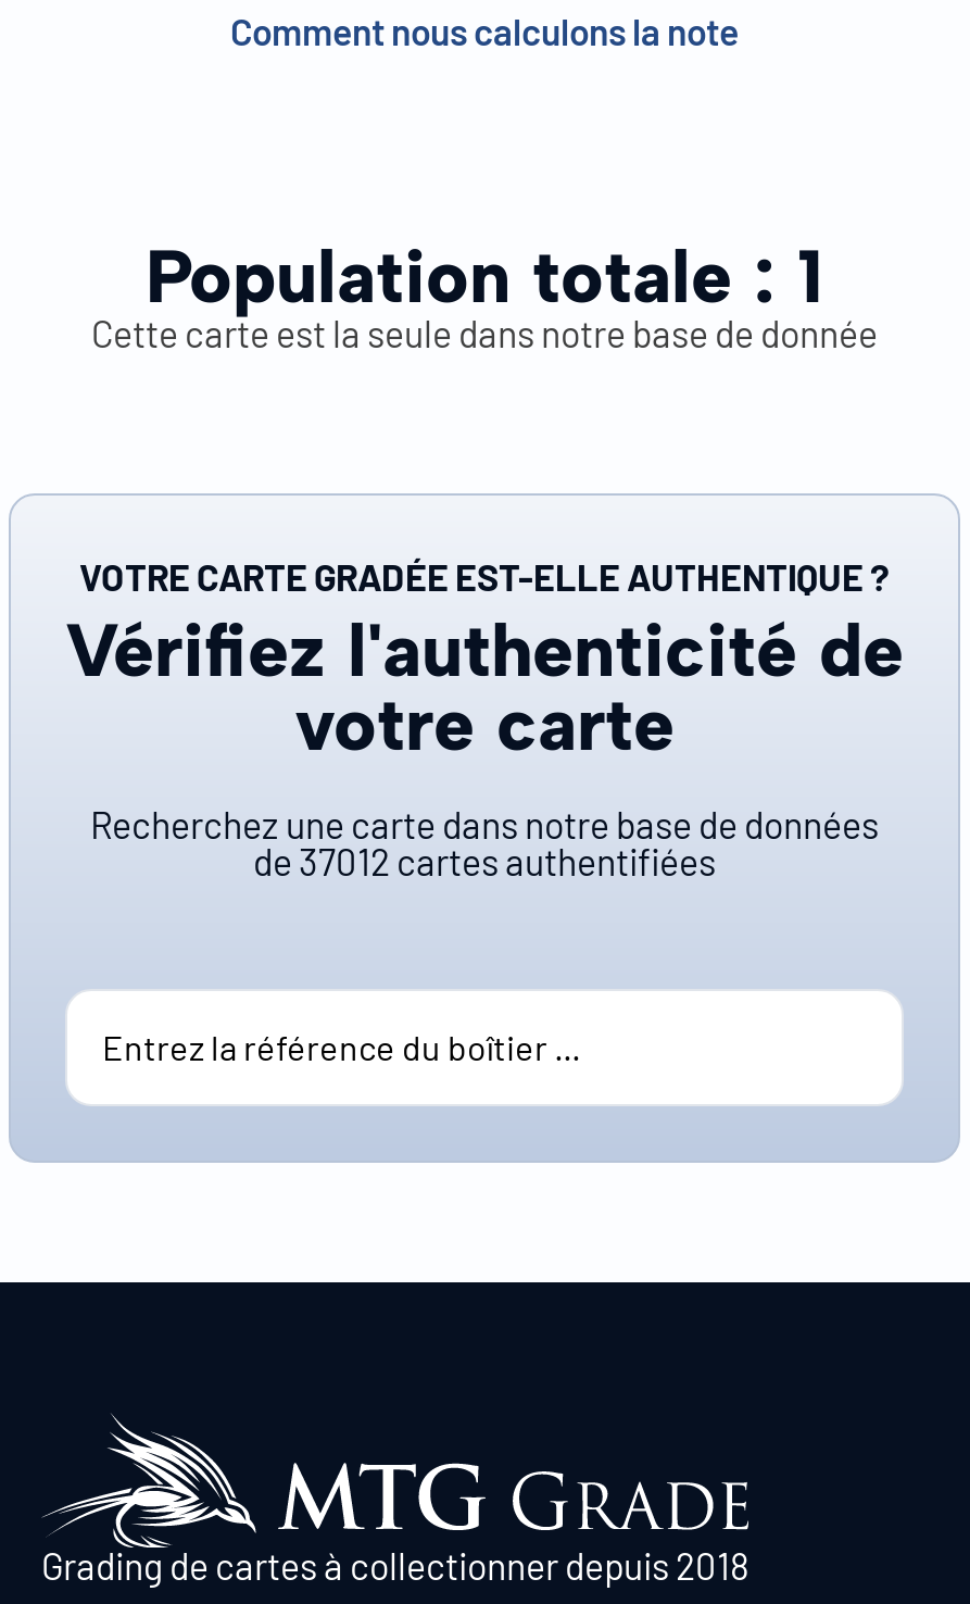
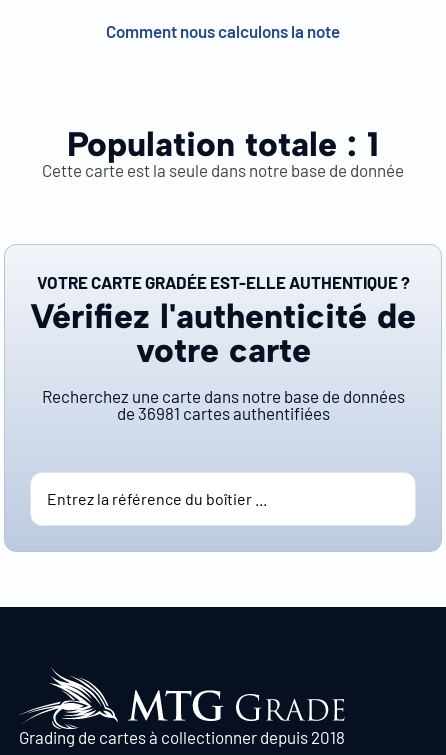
[253,840,716,883] de37012cartes authentifiées -> [116,403,329,423] de36981cartes authentifiées

